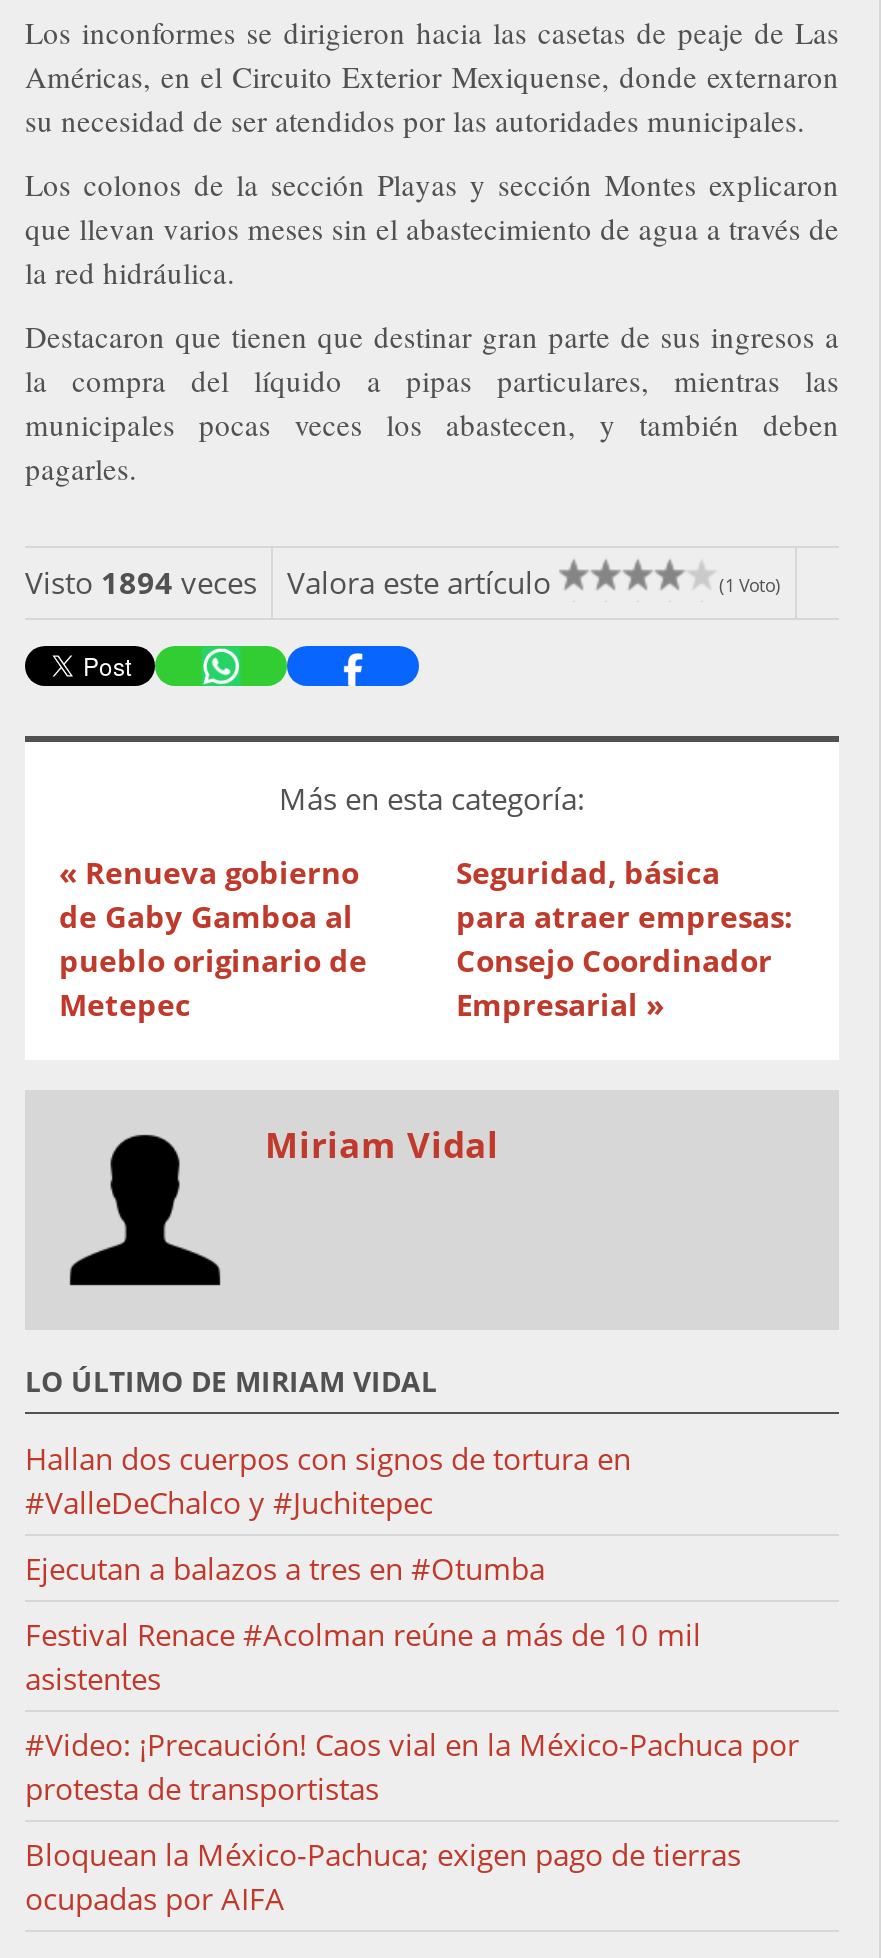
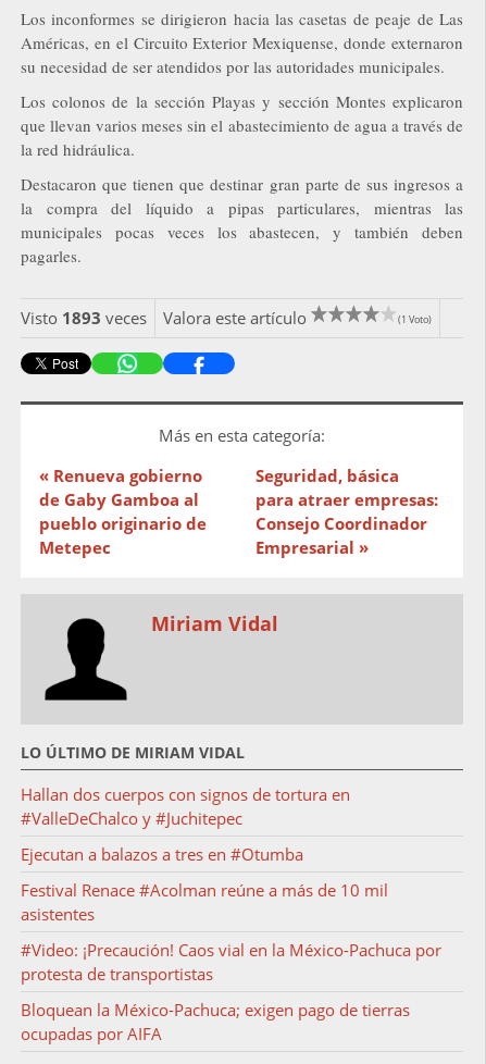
[25,561,551,601] Visto 1894 veces Valora este artículo -> [21,306,307,328] Visto 1893 veces Valora este artículo

